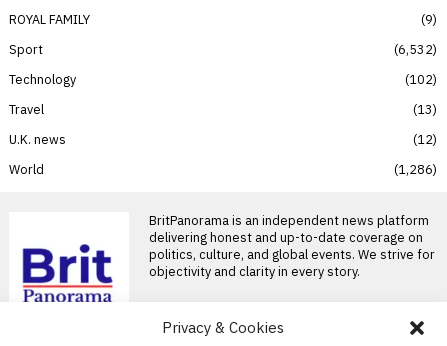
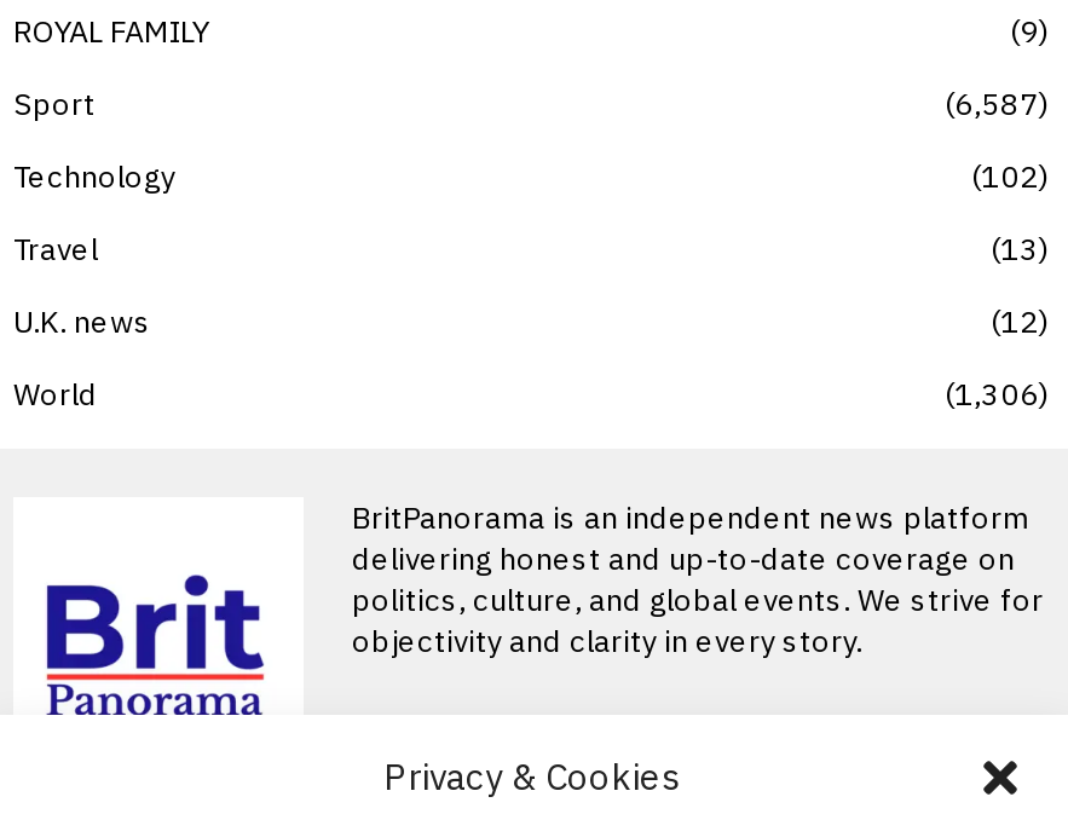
[398,41,433,57] 6,532 -> [954,83,1039,122] 6,587
[398,161,433,177] 1,286 -> [954,373,1039,412] 1,306

